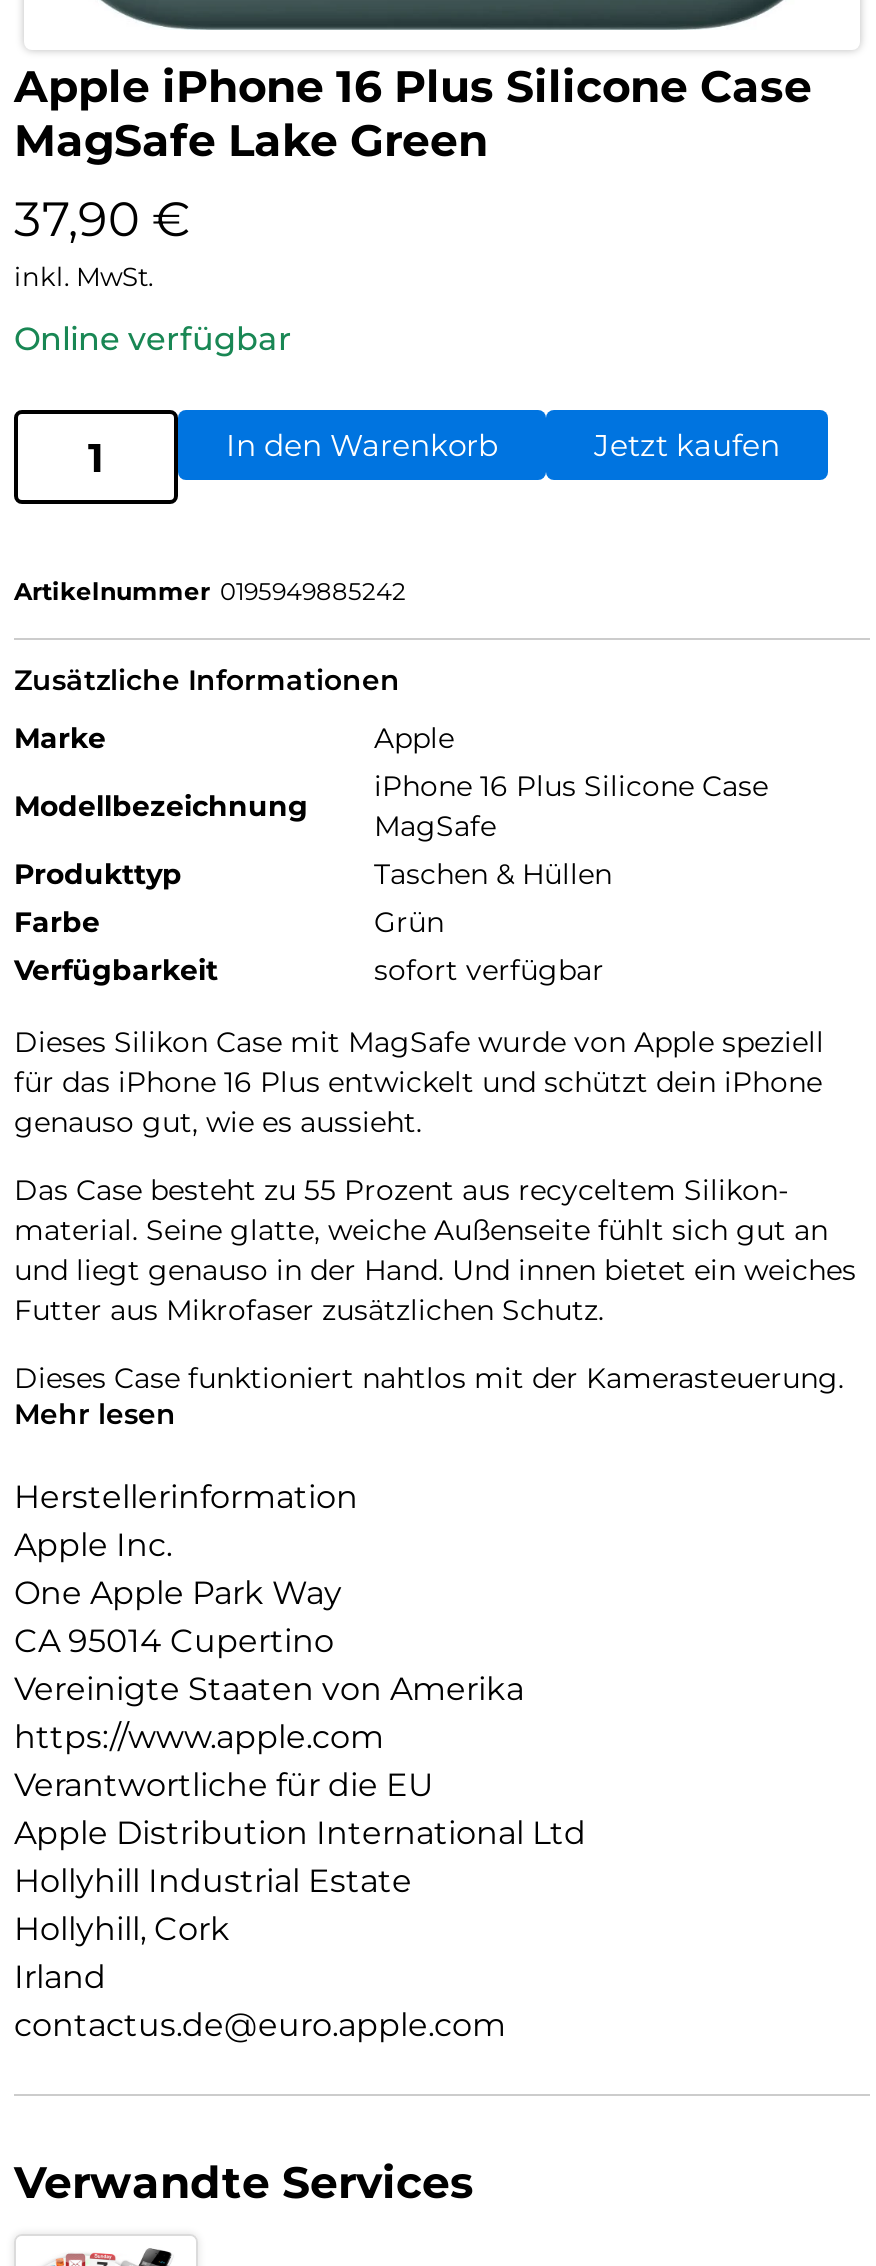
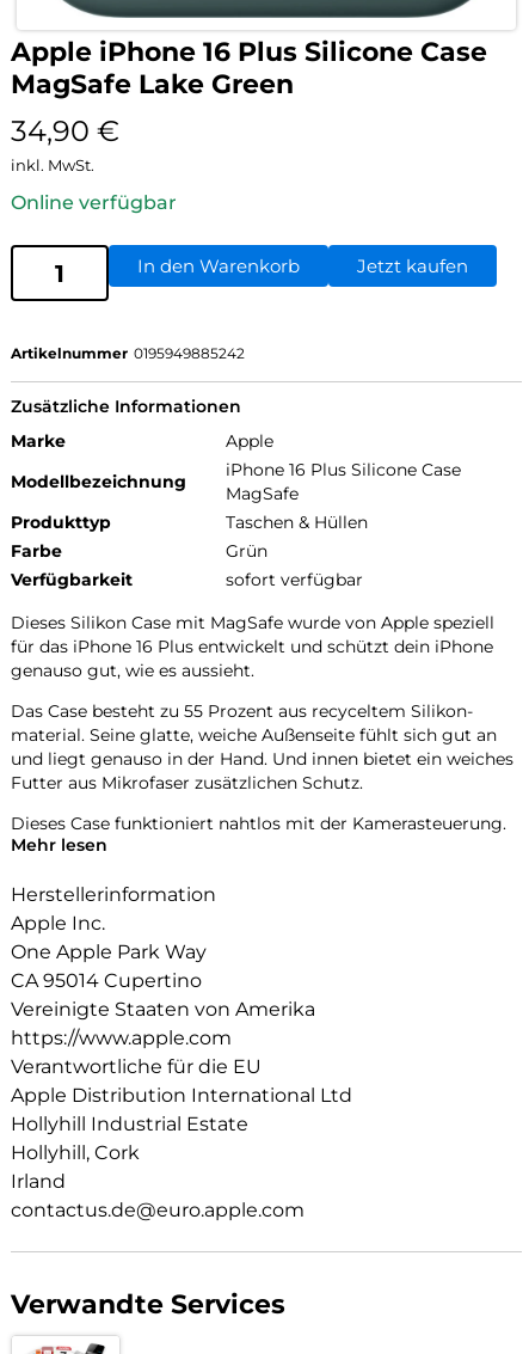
[14,190,190,248] 37,90 € -> [11,114,119,148] 34,90 €

